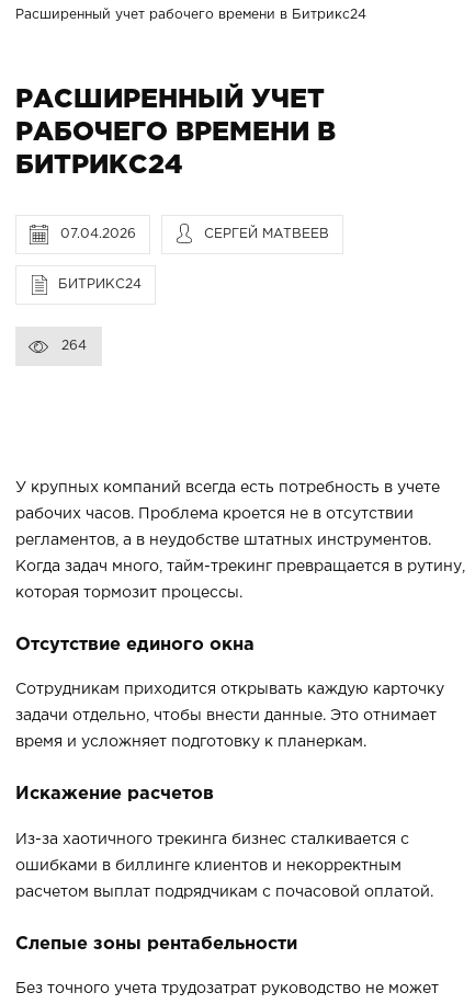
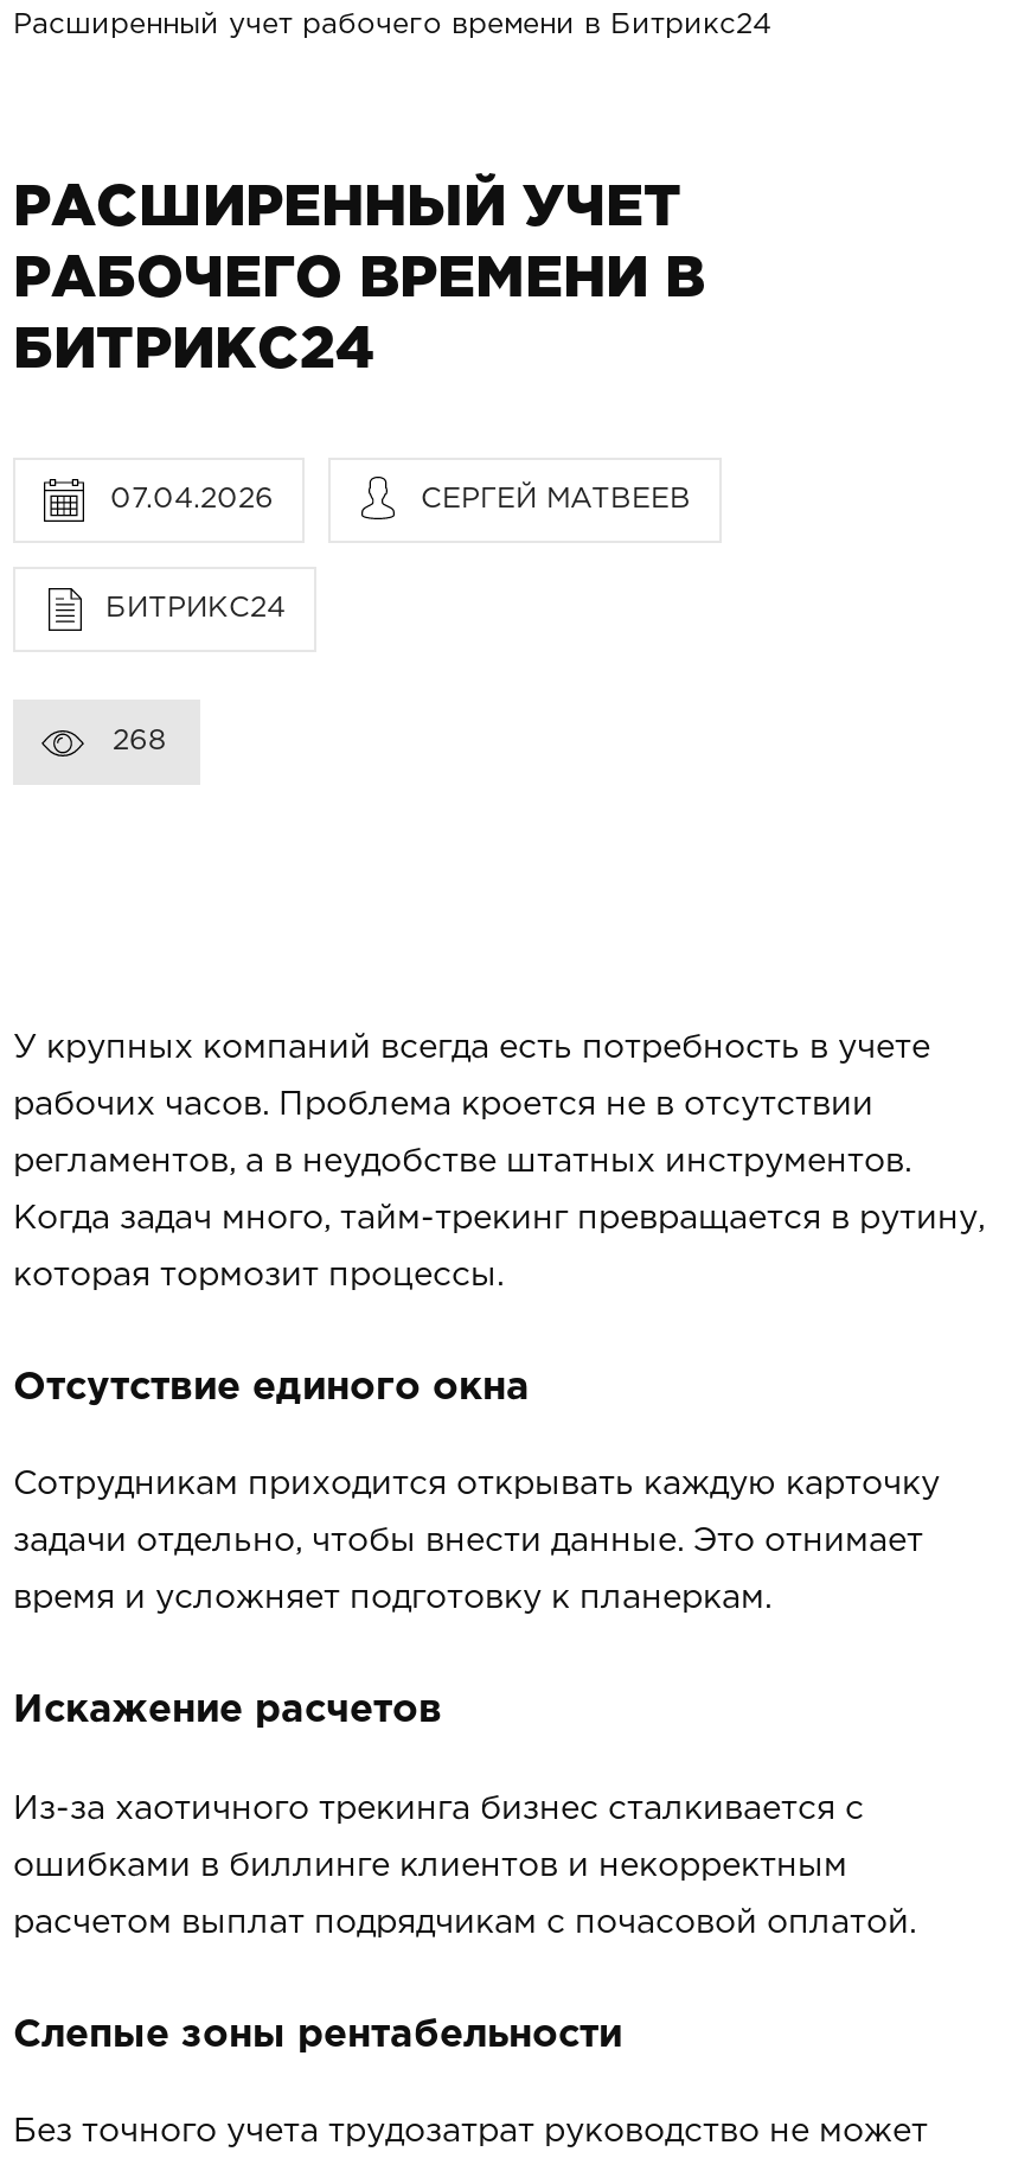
[61,340,87,352] 264 -> [113,728,167,754] 268

